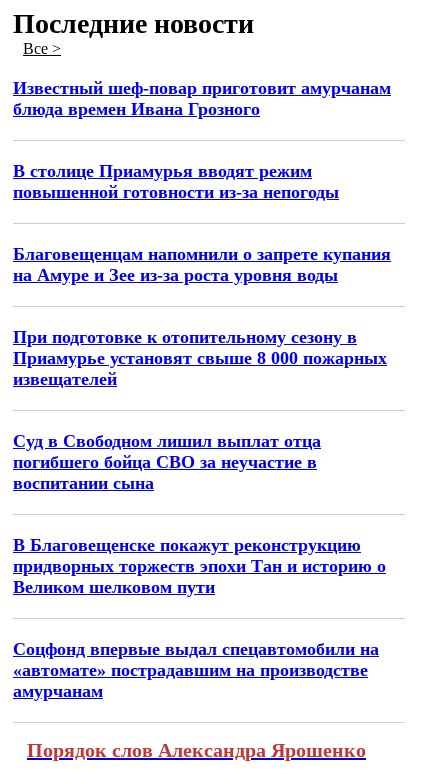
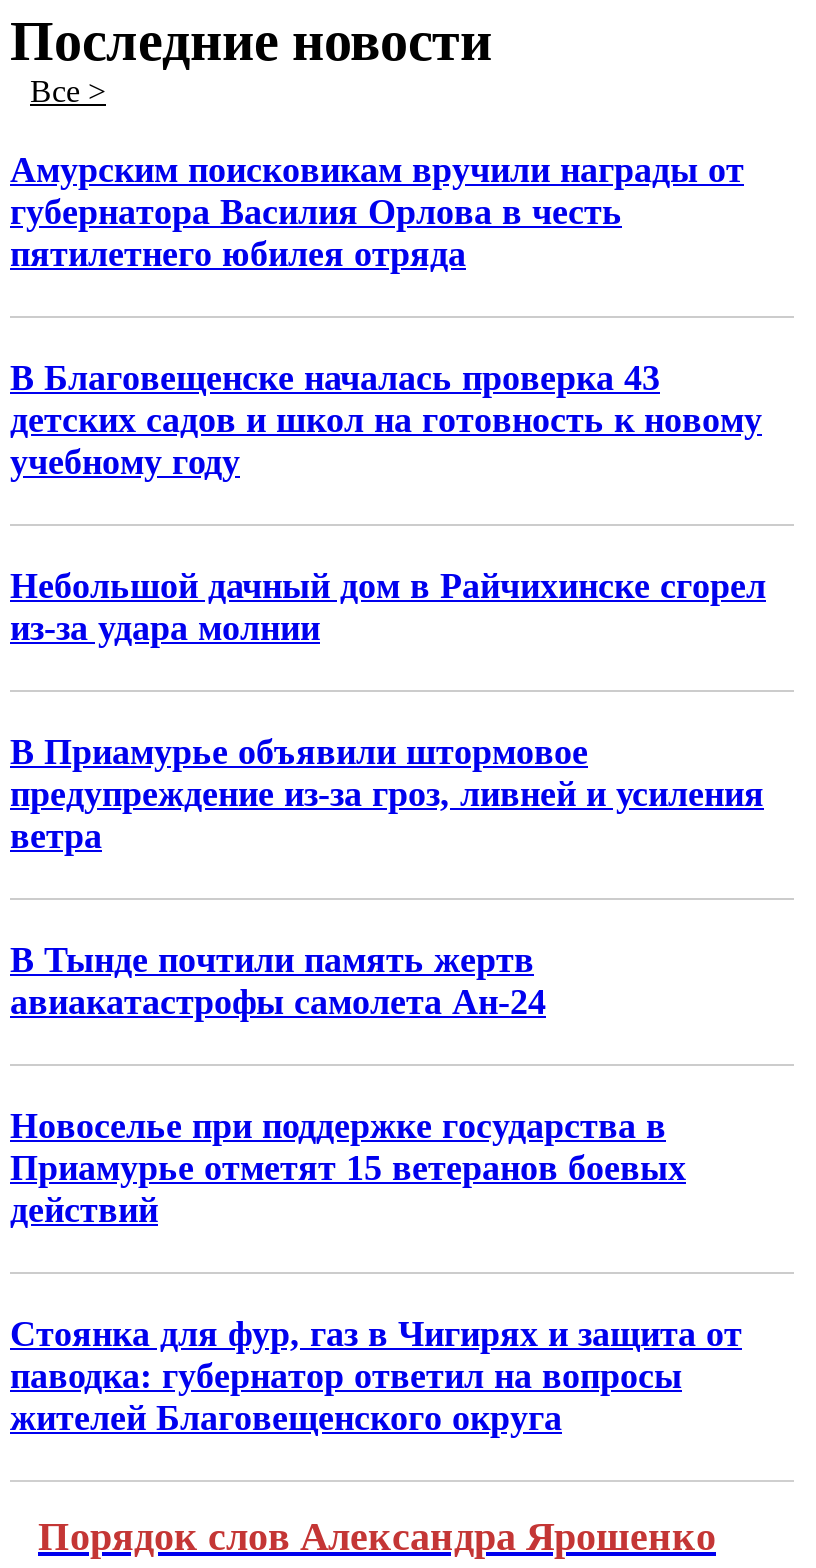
[13,78,391,119] Известный шеф-повар приготовит амурчанам | блюда времен Ивана Грозного -> [10,151,744,275] Амурским поисковикам вручили награды от | губернатора Василия Орлова в честь | пятилетнего юбилея отряда
[13,161,339,202] В столице Приамурья вводят режим | повышенной готовности из-за непогоды -> [10,359,762,483] В Благовещенске началась проверка 43 | детских садов и школ на готовность к новому | учебному году
[13,244,391,285] Благовещенцам напомнили о запрете купания | на Амуре и Зее из-за роста уровня воды -> [10,567,766,649] Небольшой дачный дом в Райчихинске сгорел | из-за удара молнии
[13,327,387,389] При подготовке к отопительному сезону в | Приамурье установят свыше 8 000 пожарных | извещателей -> [10,733,764,857] В Приамурье объявили штормовое | предупреждение из-за гроз, ливней и усиления | ветра
[13,431,321,493] Суд в Свободном лишил выплат отца | погибшего бойца СВО за неучастие в | воспитании сына -> [10,941,546,1023] В Тынде почтили память жертв | авиакатастрофы самолета Ан-24
[13,535,386,597] В Благовещенске покажут реконструкцию | придворных торжеств эпохи Тан и историю о | Великом шелковом пути -> [10,1107,686,1231] Новоселье при поддержке государства в | Приамурье отметят 15 ветеранов боевых | действий
[13,639,379,701] Соцфонд впервые выдал спецавтомобили на | «автомате» пострадавшим на производстве | амурчанам -> [10,1315,742,1439] Стоянка для фур, газ в Чигирях и защита от | паводка: губернатор ответил на вопросы | жителей Благовещенского округа

